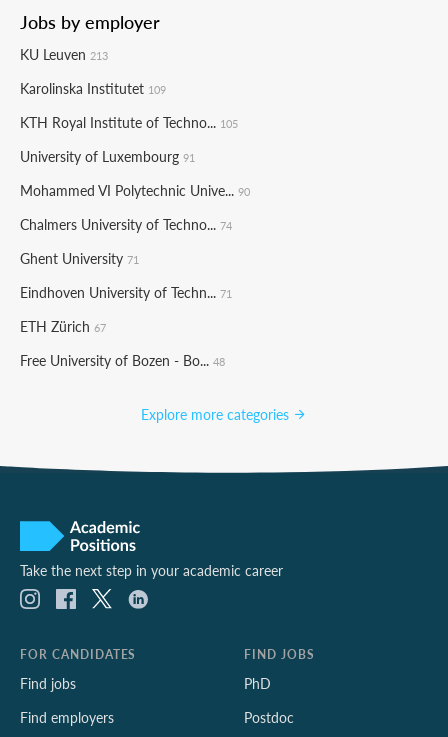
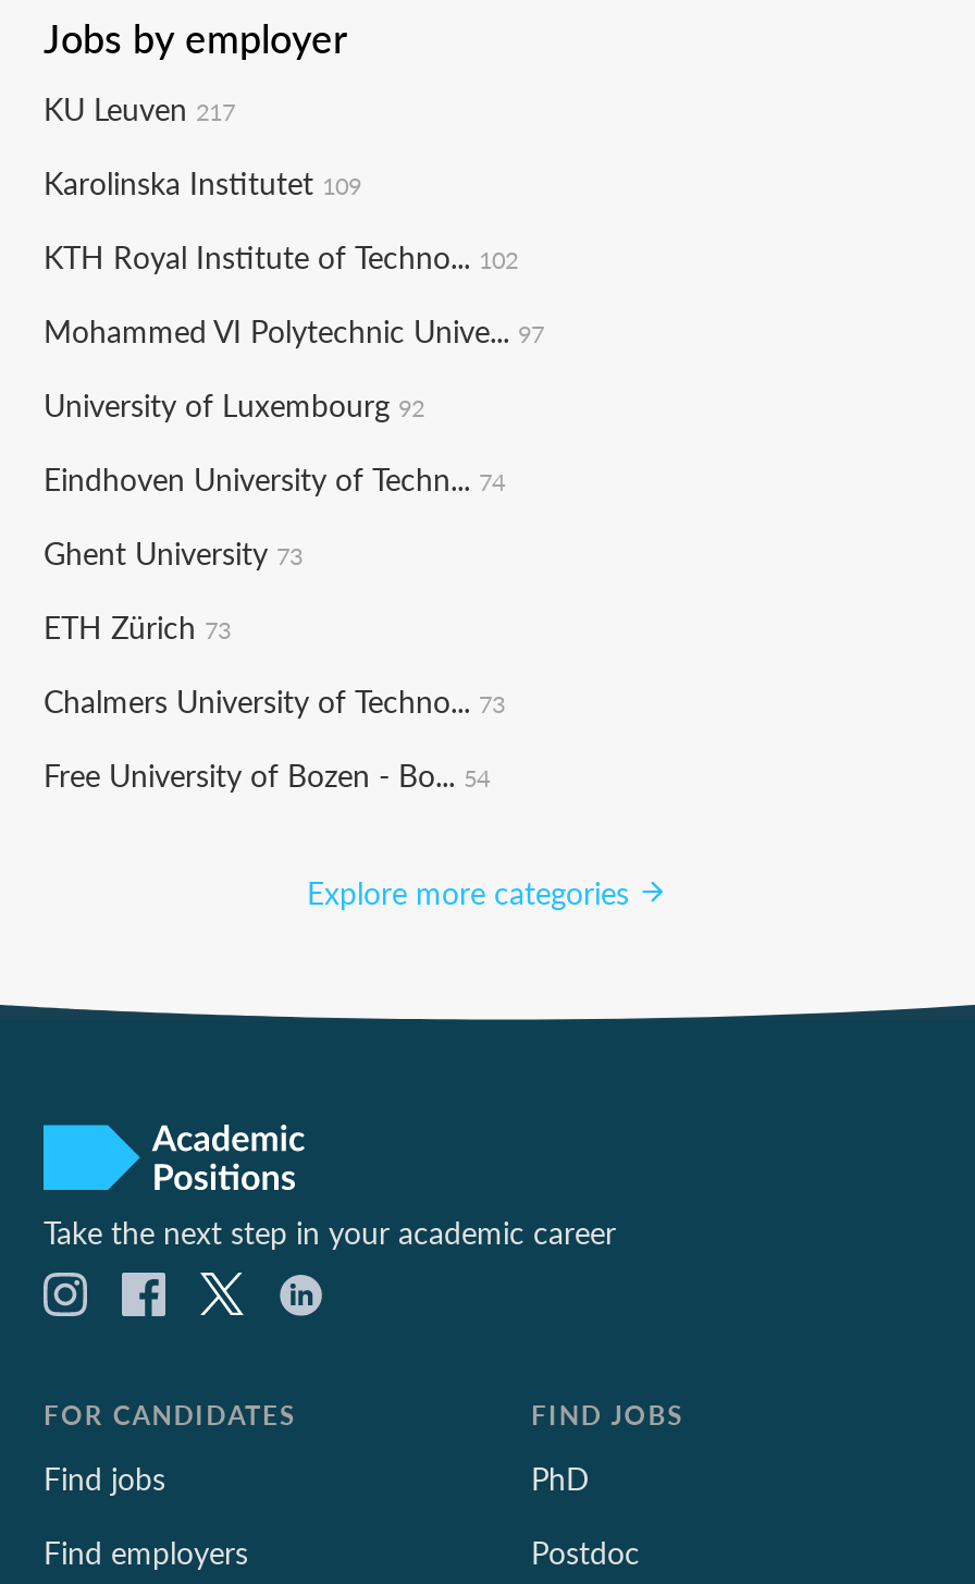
[20,44,108,64] KU Leuven 213 -> [44,86,235,130] KU Leuven 217
[20,112,238,132] KTH Royal Institute of Techno... 105 -> [44,234,518,278] KTH Royal Institute of Techno... 102
[20,146,195,166] University of Luxembourg 91 -> [44,308,544,352] Mohammed VI Polytechnic Unive... 97
[20,180,250,200] Mohammed VI Polytechnic Unive... 90 -> [44,382,424,426] University of Luxembourg 92
[20,214,232,234] Chalmers University of Techno... 74 -> [44,456,505,500] Eindhoven University of Techn... 74
[20,248,139,268] Ghent University 71 -> [44,530,303,574] Ghent University 73
[20,282,232,302] Eindhoven University of Techn... 71 -> [44,604,231,648] ETH Zürich 73
[20,316,106,336] ETH Zürich 67 -> [44,678,505,722] Chalmers University of Techno... 73
[20,350,225,370] Free University of Bozen - Bo... 48 -> [44,752,490,796] Free University of Bozen - Bo... 54

